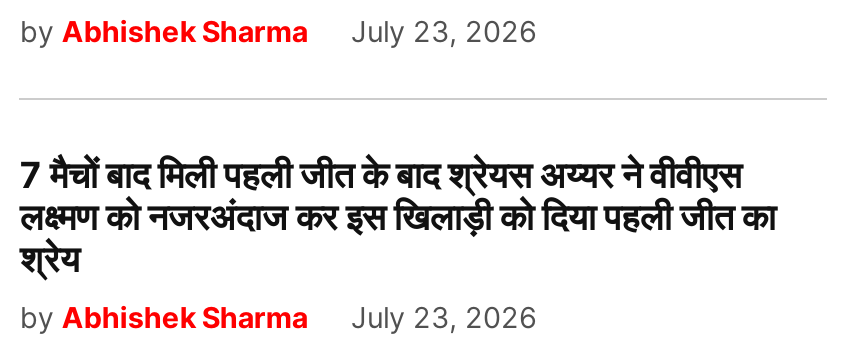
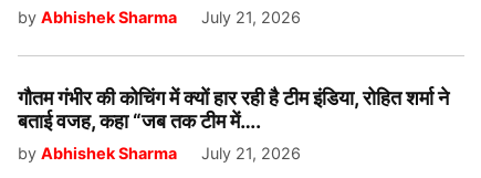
[20,13,537,47] by Abhishek Sharma July 23, 2026 -> [18,8,301,27] by Abhishek Sharma July 21, 2026
[20,154,776,280] 7 मैचों बाद मिली पहली जीत के बाद श्रेयस अय्यर ने वीवीएस | लक्ष्मण को नजरअंदाज कर इस खिलाड़ी को दिया पहली जीत का | श्रेय -> [18,86,449,132] गौतम गंभीर की कोचिंग में क्यों हार रही है टीम इंडिया, रोहित शर्मा ने | बताई वजह, कहा “जब तक टीम में….
[20,301,537,335] by Abhishek Sharma July 23, 2026 -> [18,144,301,162] by Abhishek Sharma July 21, 2026

